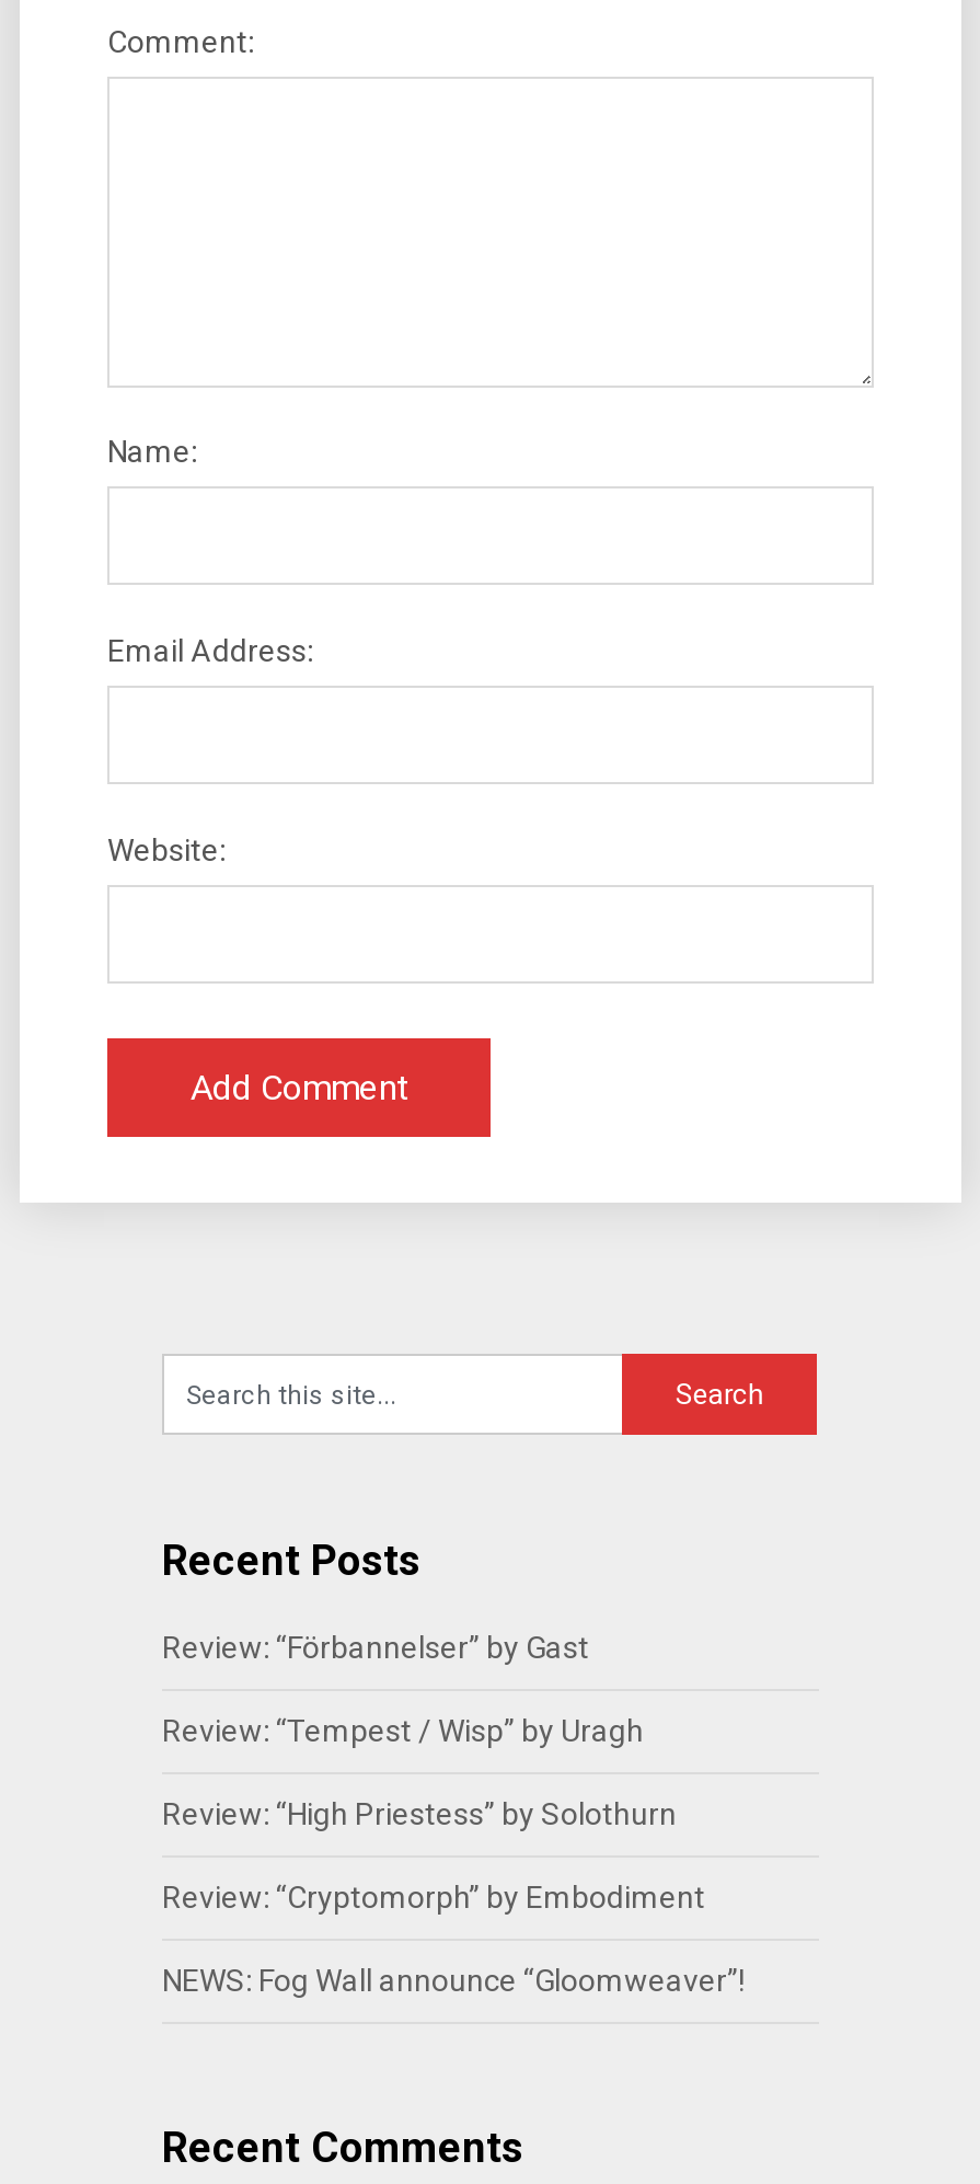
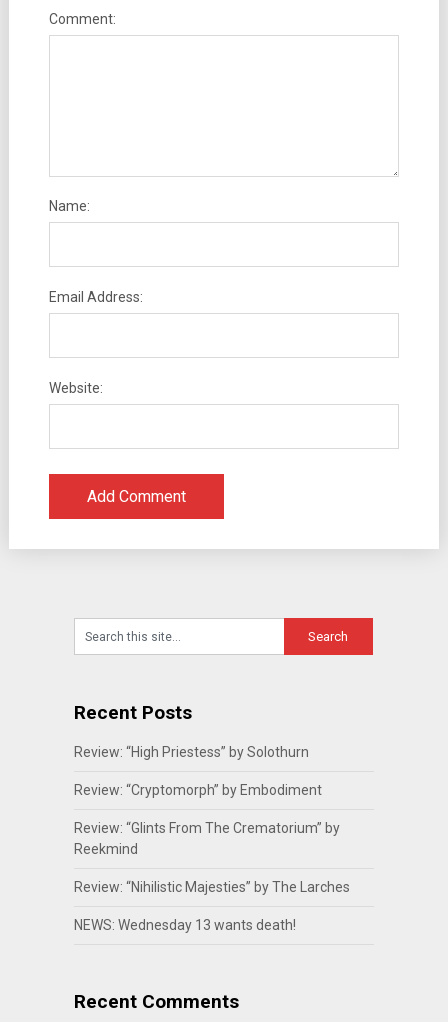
[162,1631,644,1749] Review: “Förbannelser” by Gast | Review: “Tempest / Wisp” by Uragh -> none
moved [162,1797,705,1916] -> [74,744,322,798]: Review: “High Priestess” by Solothurn | Review: “Cryptomorph” by Embodiment
[162,1964,745,1999] NEWS: Fog Wall announce “Gloomweaver”! -> [74,820,350,933] Review: “Glints From The Crematorium” by | Reekmind | Review: “Nihilistic Majesties” by The Larches | NEWS: Wednesday 13 wants death!

